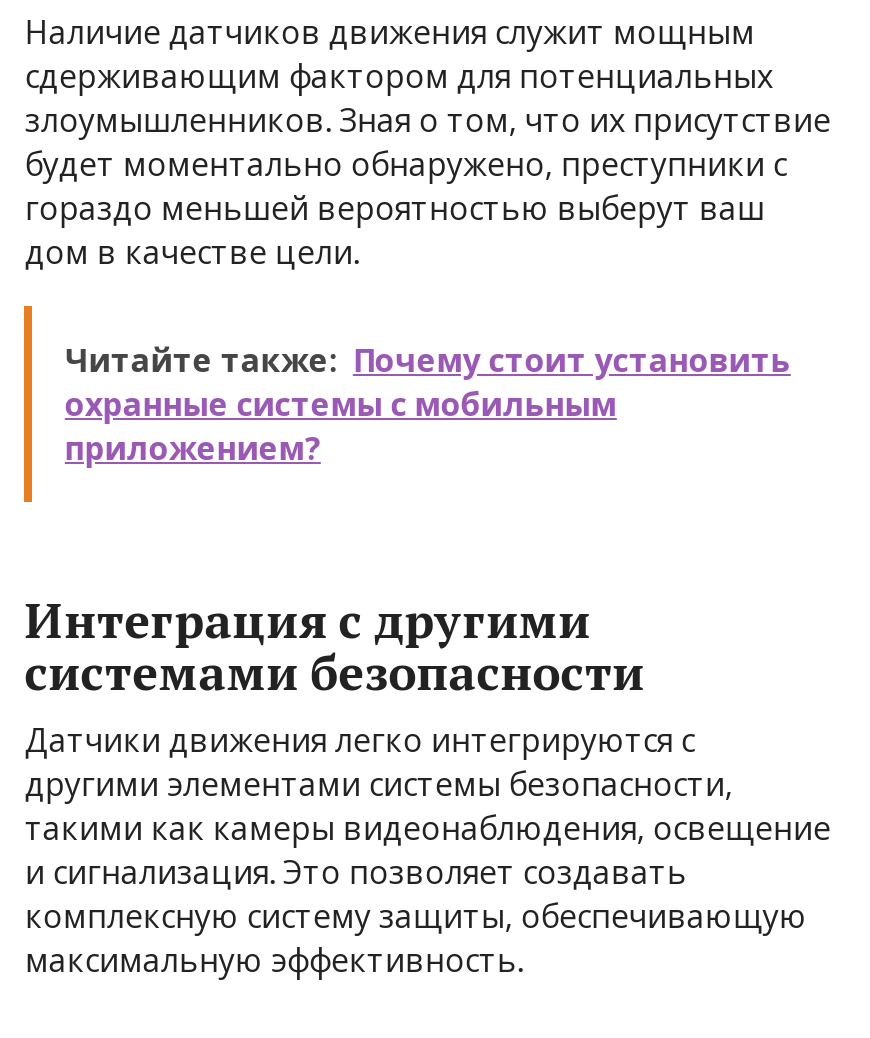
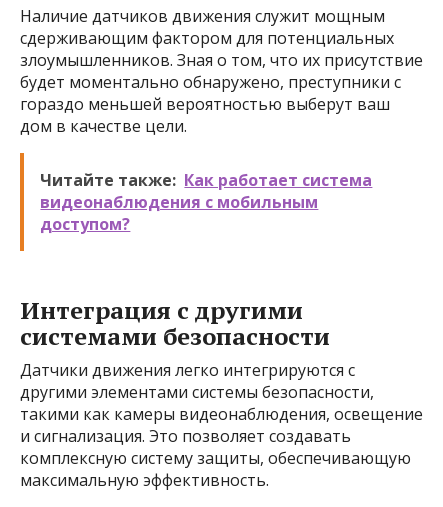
[65,338,791,470] Читайте также: Почему стоит установить | охранные системы с мобильным | приложением? -> [40,169,372,235] Читайте также: Как работает система | видеонаблюдения с мобильным | доступом?

